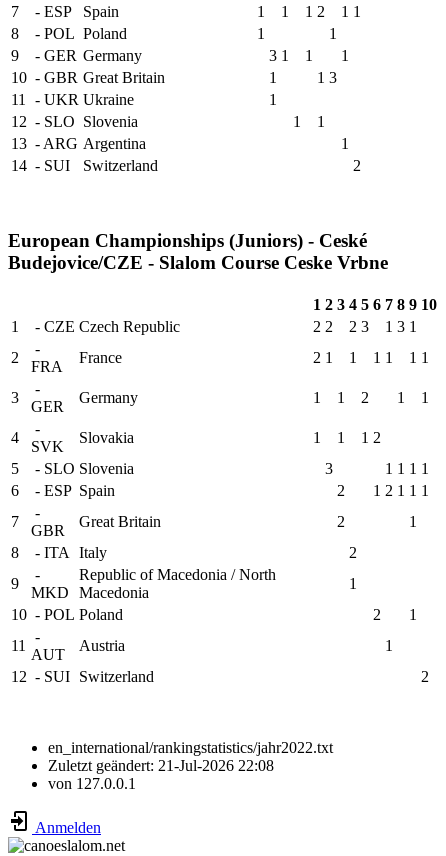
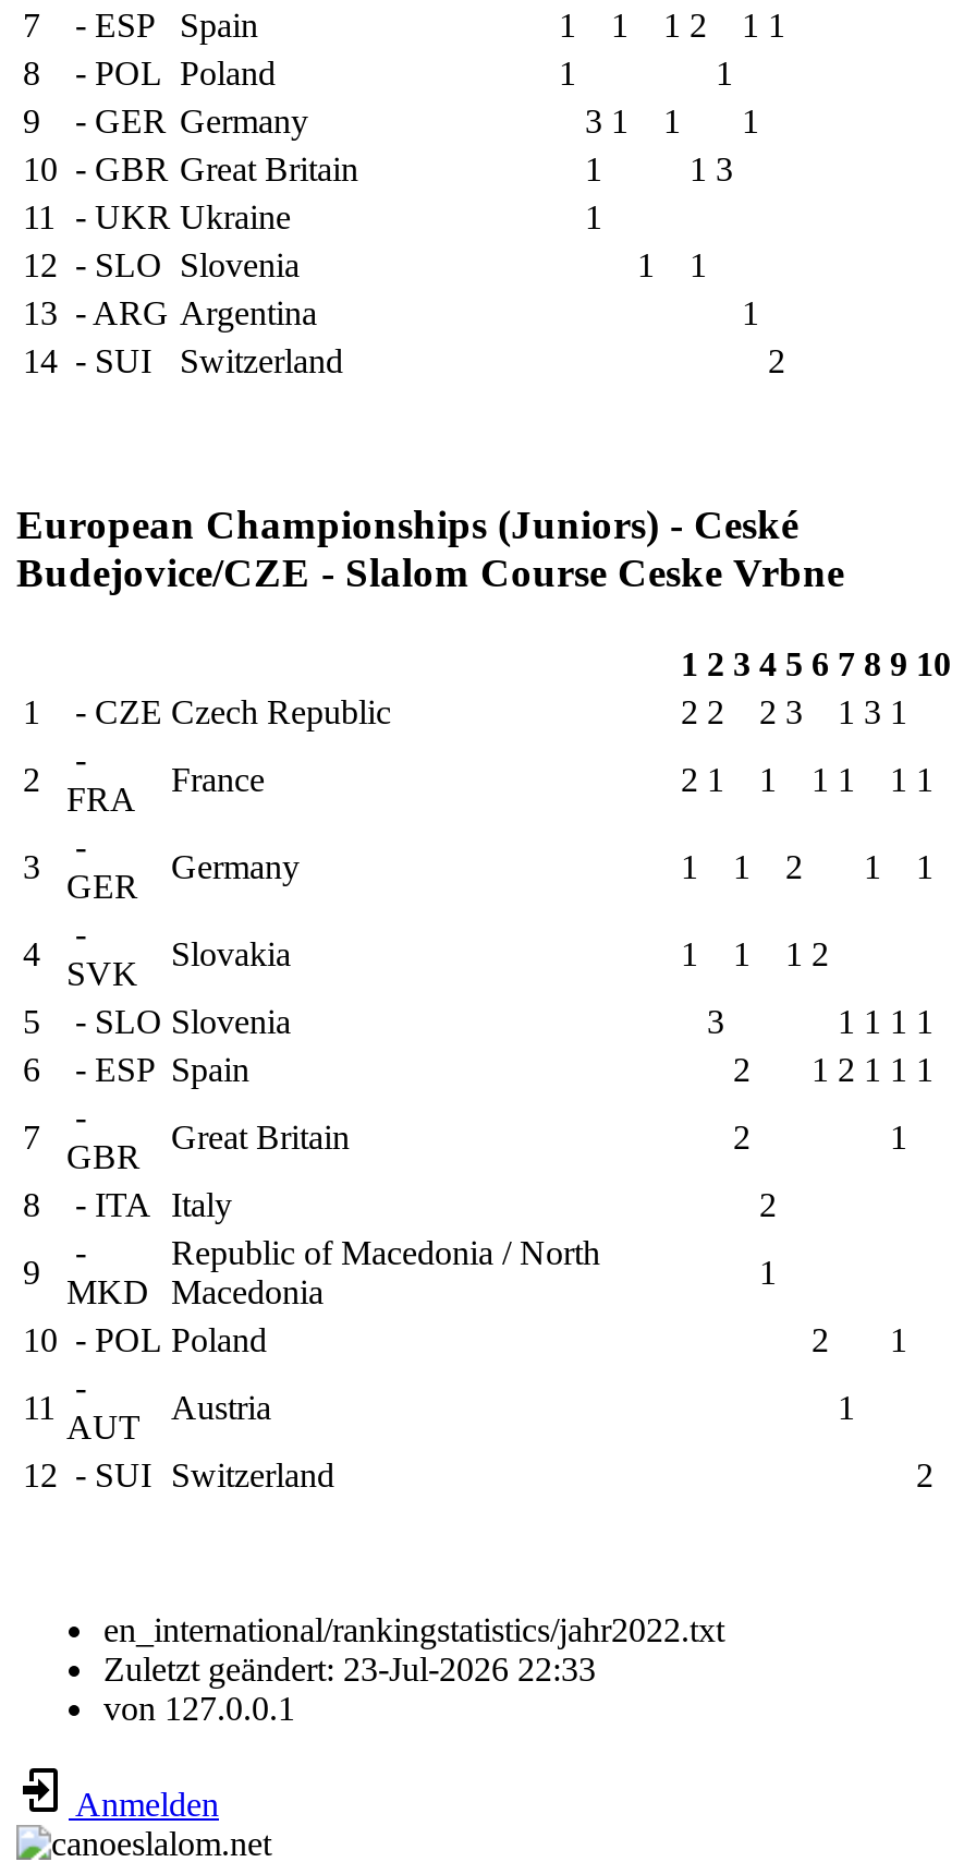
[48,757,274,774] Zuletzt geändert: 21-Jul-2026 22:08 -> [103,1651,596,1688] Zuletzt geändert: 23-Jul-2026 22:33

